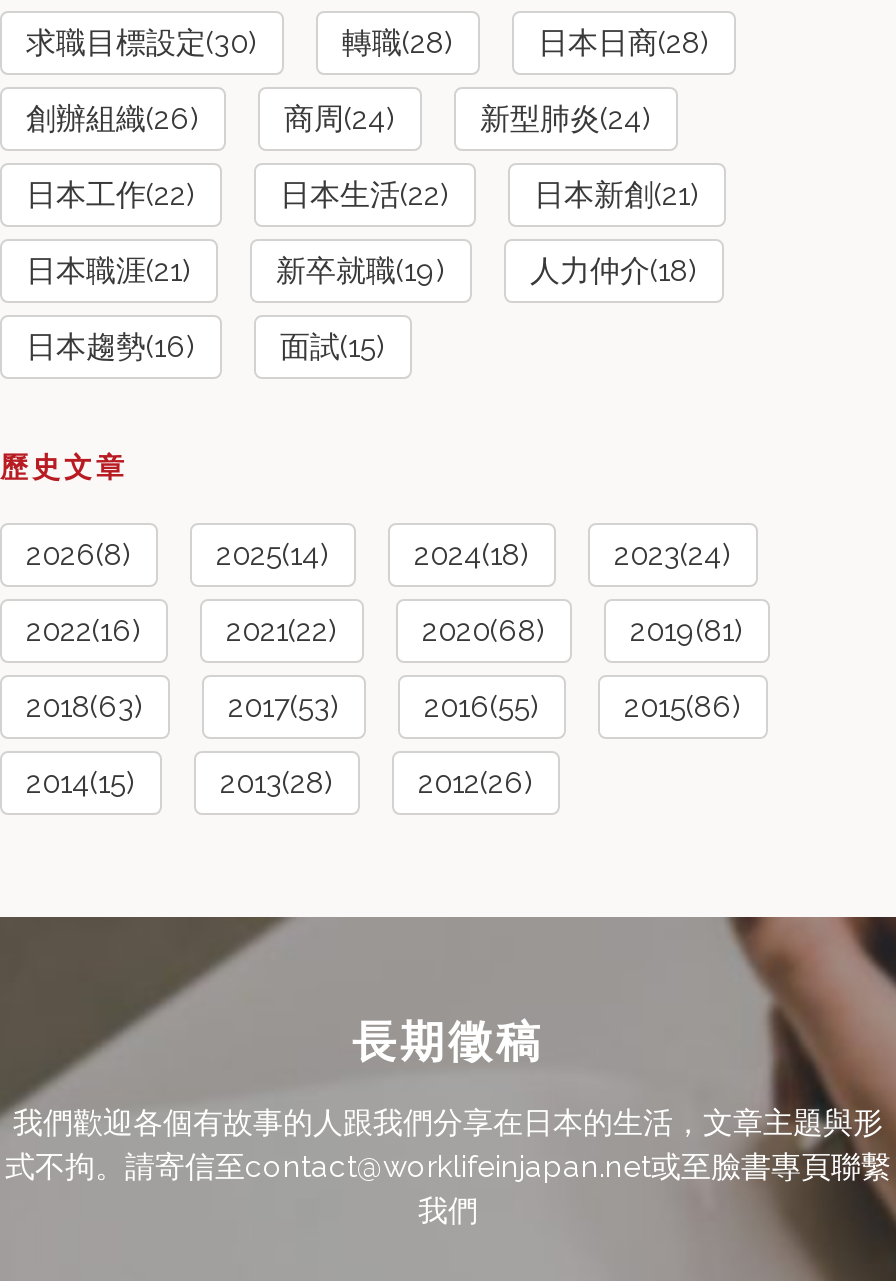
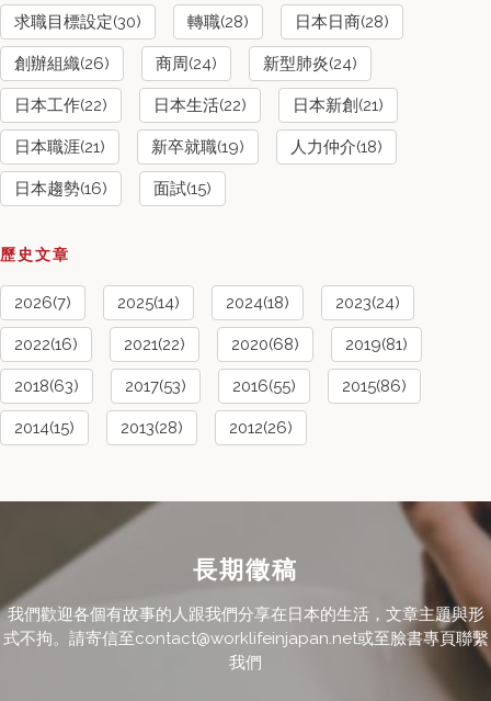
[26,537,132,573] 2026(8) -> [14,293,71,313] 2026(7)

